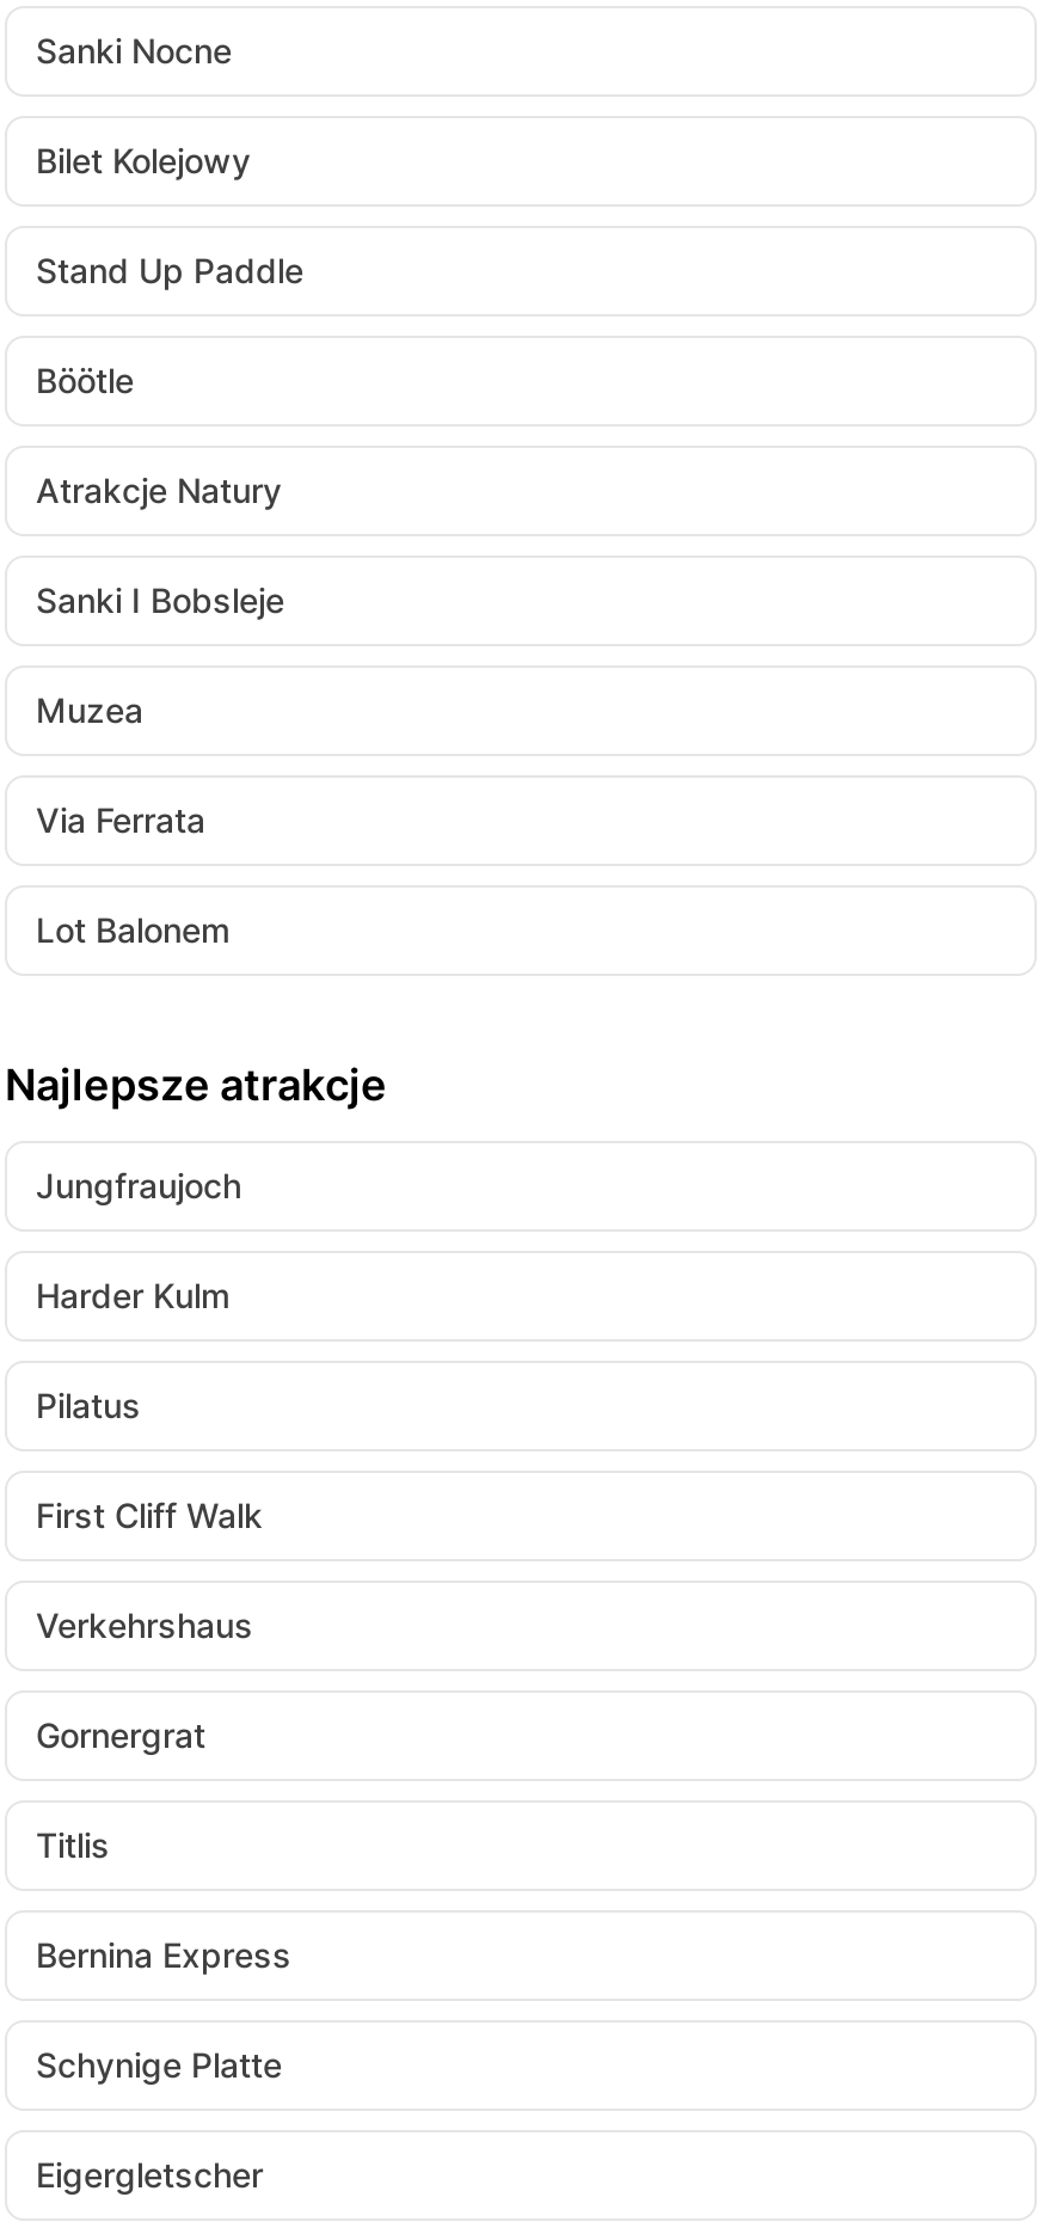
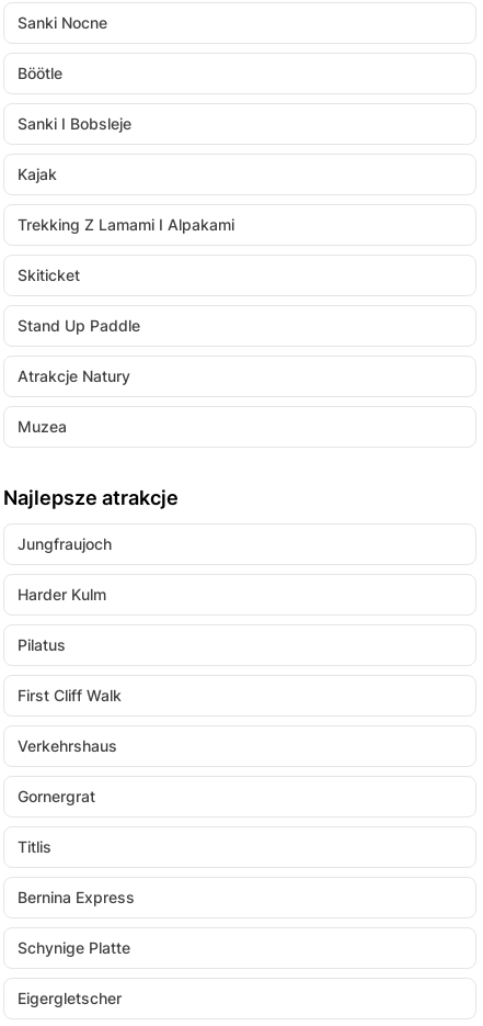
[36,140,251,180] Bilet Kolejowy -> none
moved [36,250,303,290] -> [18,316,140,335]: Stand Up Paddle
moved [36,360,134,400] -> [18,64,62,82]: Böötle
moved [36,469,282,510] -> [18,367,130,385]: Atrakcje Natury
moved [36,579,284,620] -> [18,114,131,133]: Sanki I Bobsleje
none -> [18,165,234,284] Kajak | Trekking Z Lamami I Alpakami | Skiticket
moved [36,689,143,730] -> [18,417,67,436]: Muzea
[36,799,229,950] Via Ferrata | Lot Balonem -> none

